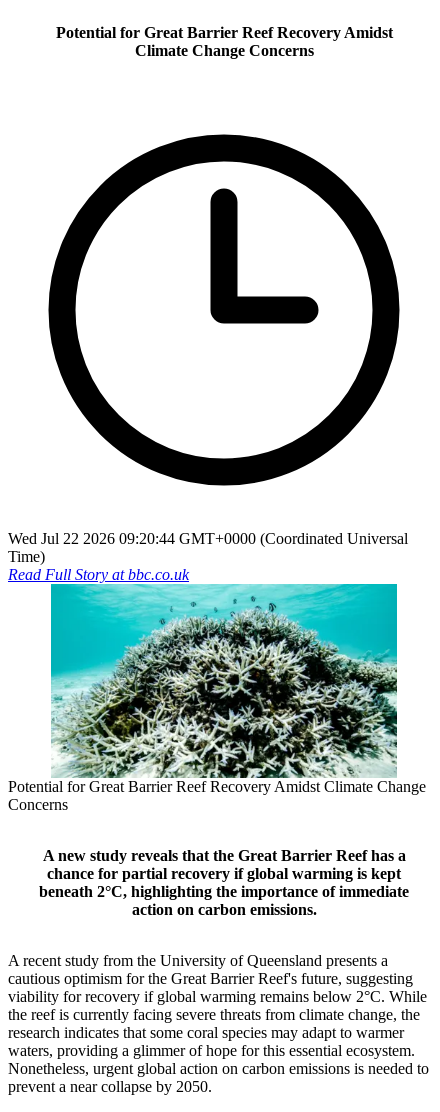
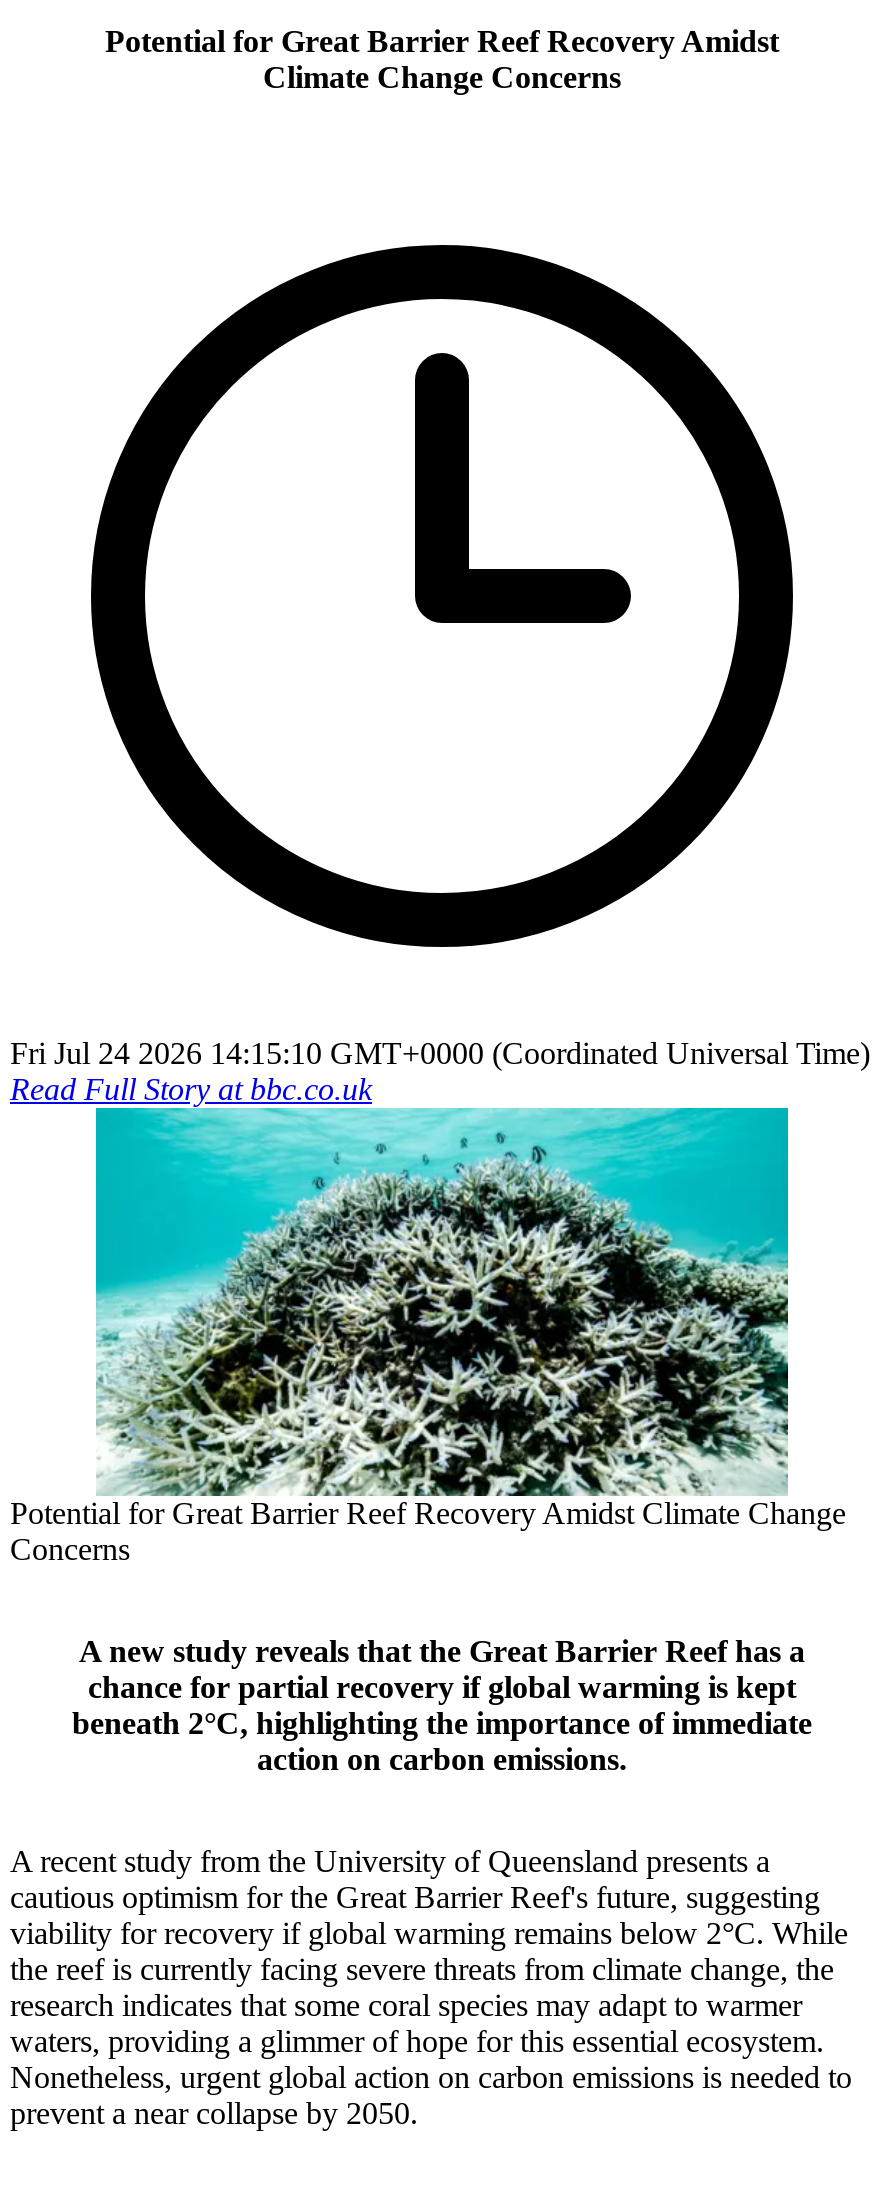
[8,529,408,564] Wed Jul 22 2026 09:20:44 GMT+0000 (Coordinated Universal | Time) -> [10,1035,870,1069] Fri Jul 24 2026 14:15:10 GMT+0000 (Coordinated Universal Time)

